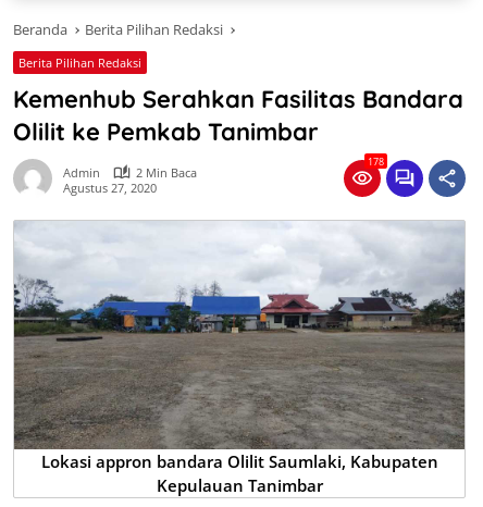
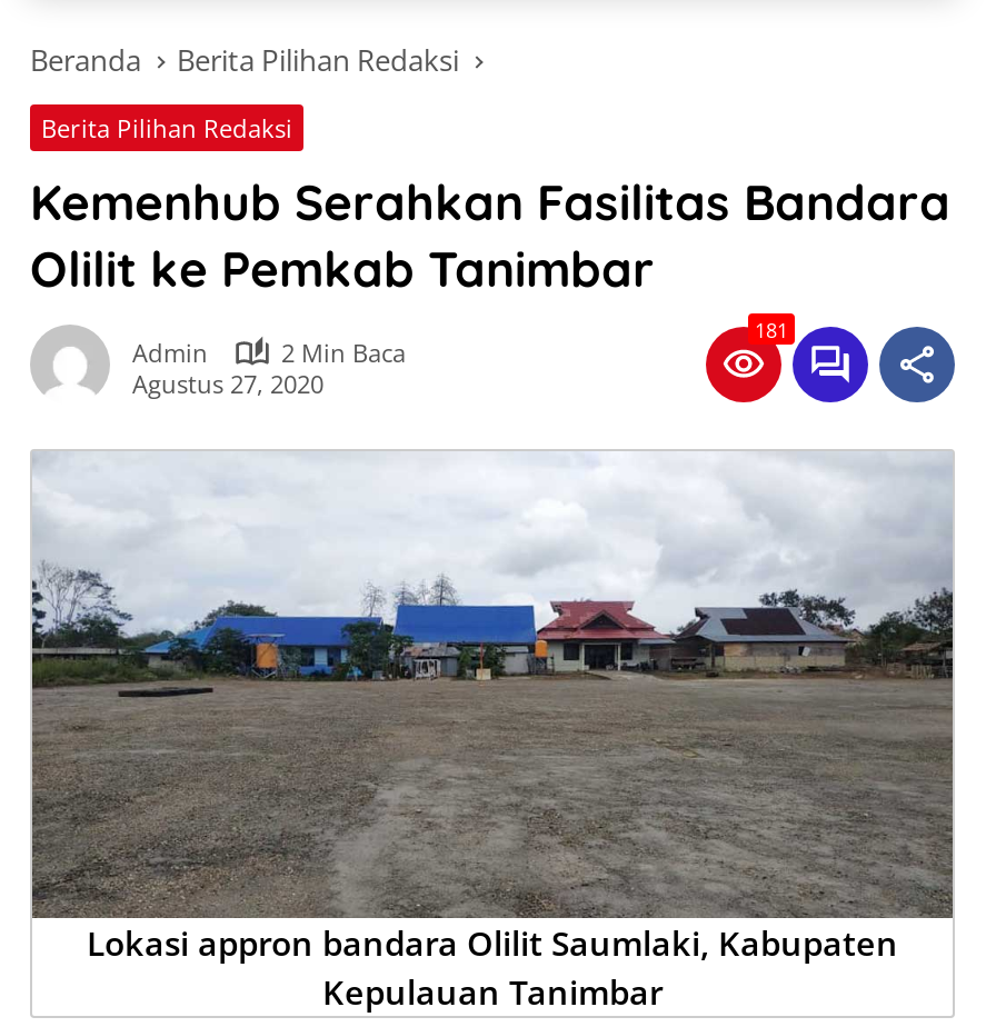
[368,154,384,169] 178 -> [755,316,788,345] 181

